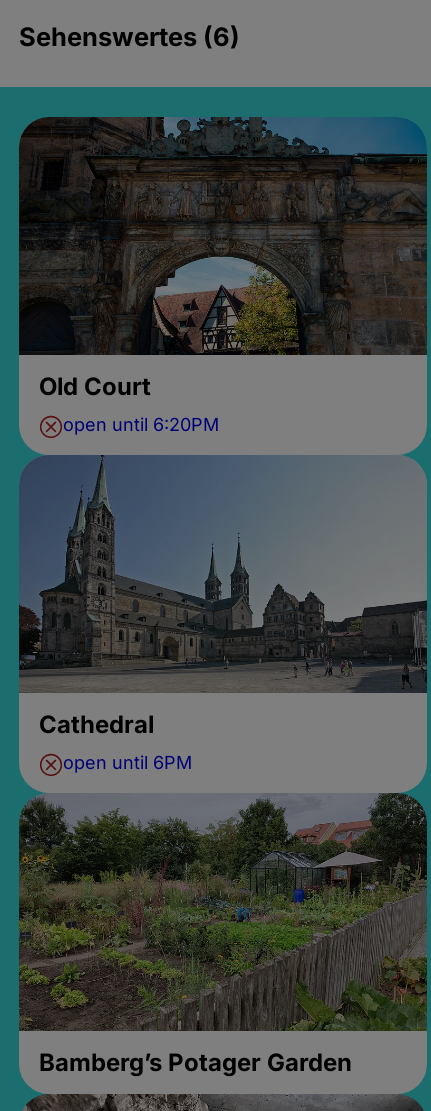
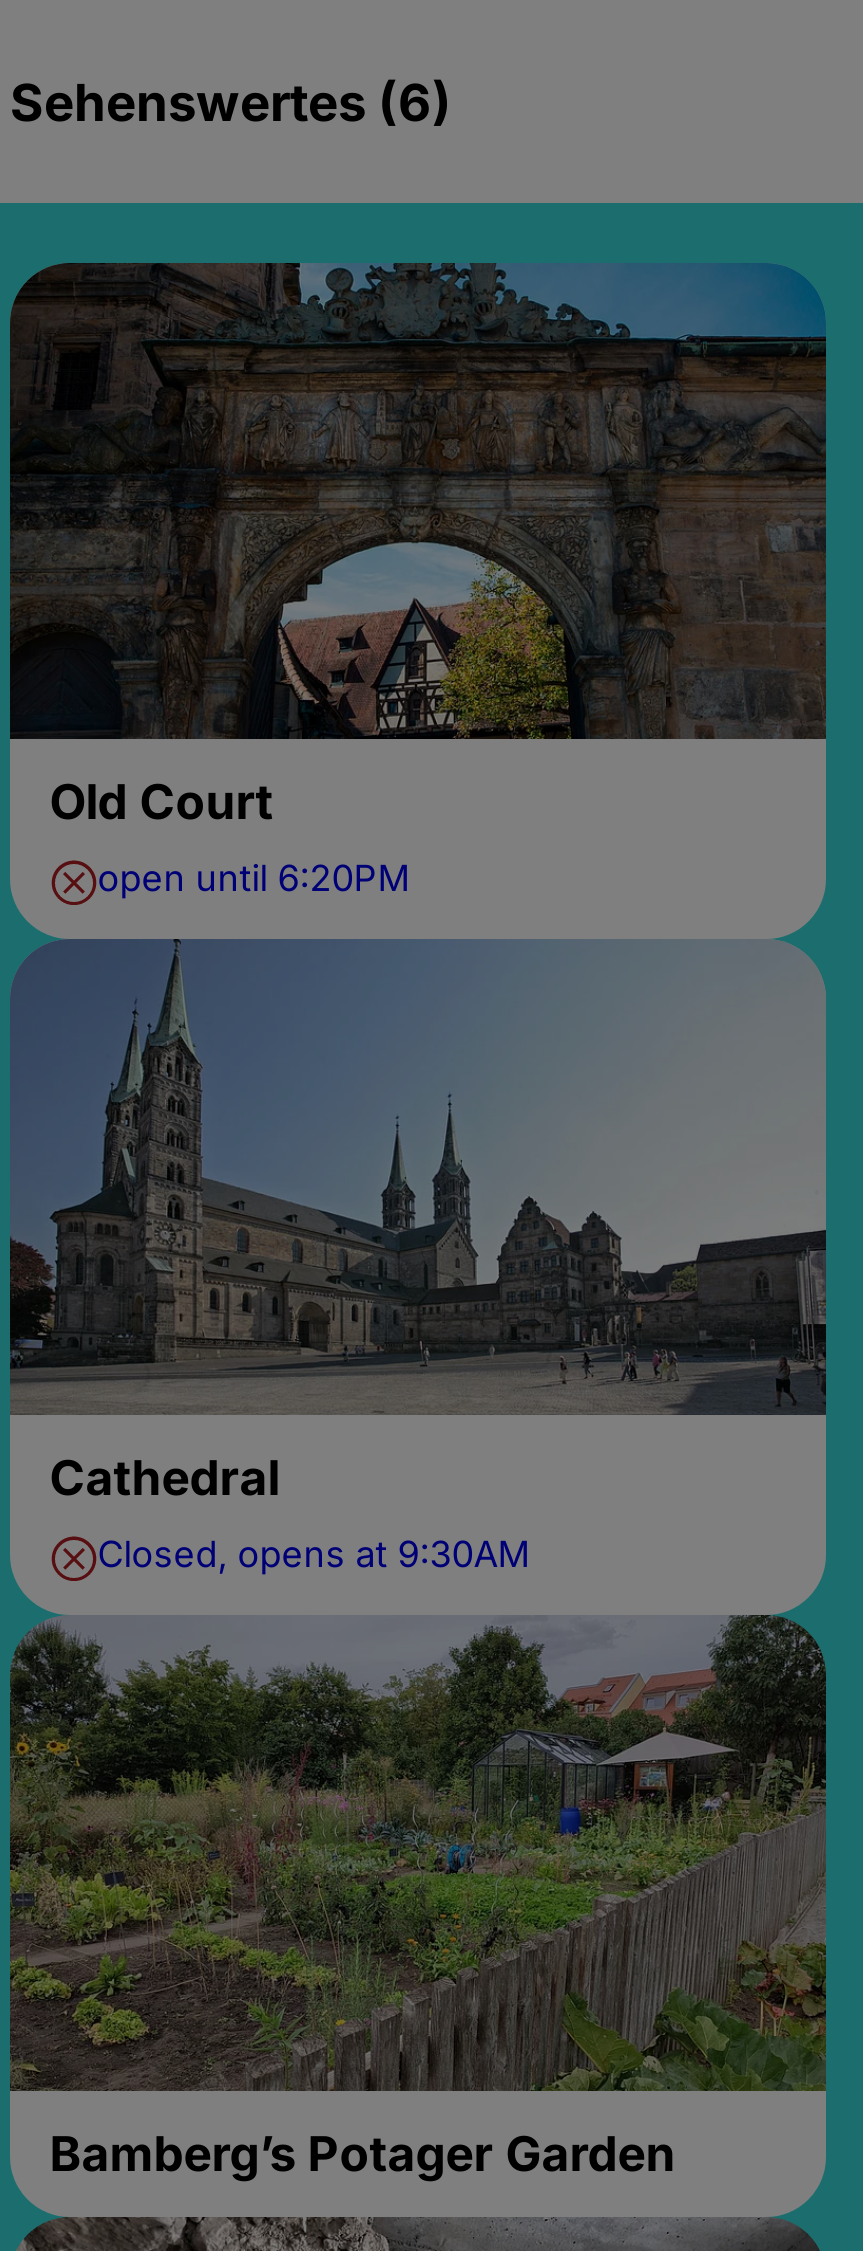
[63,752,192,773] open until 6PM -> [98,1534,530,1576] Closed, opens at 9:30AM

